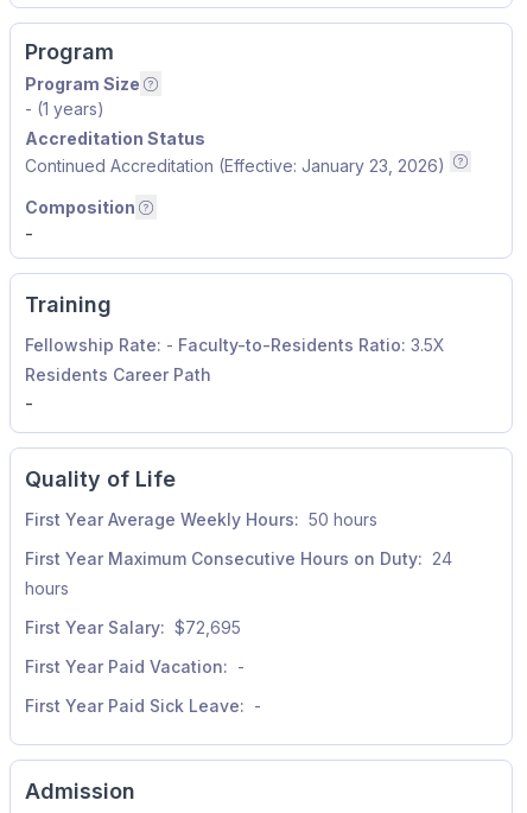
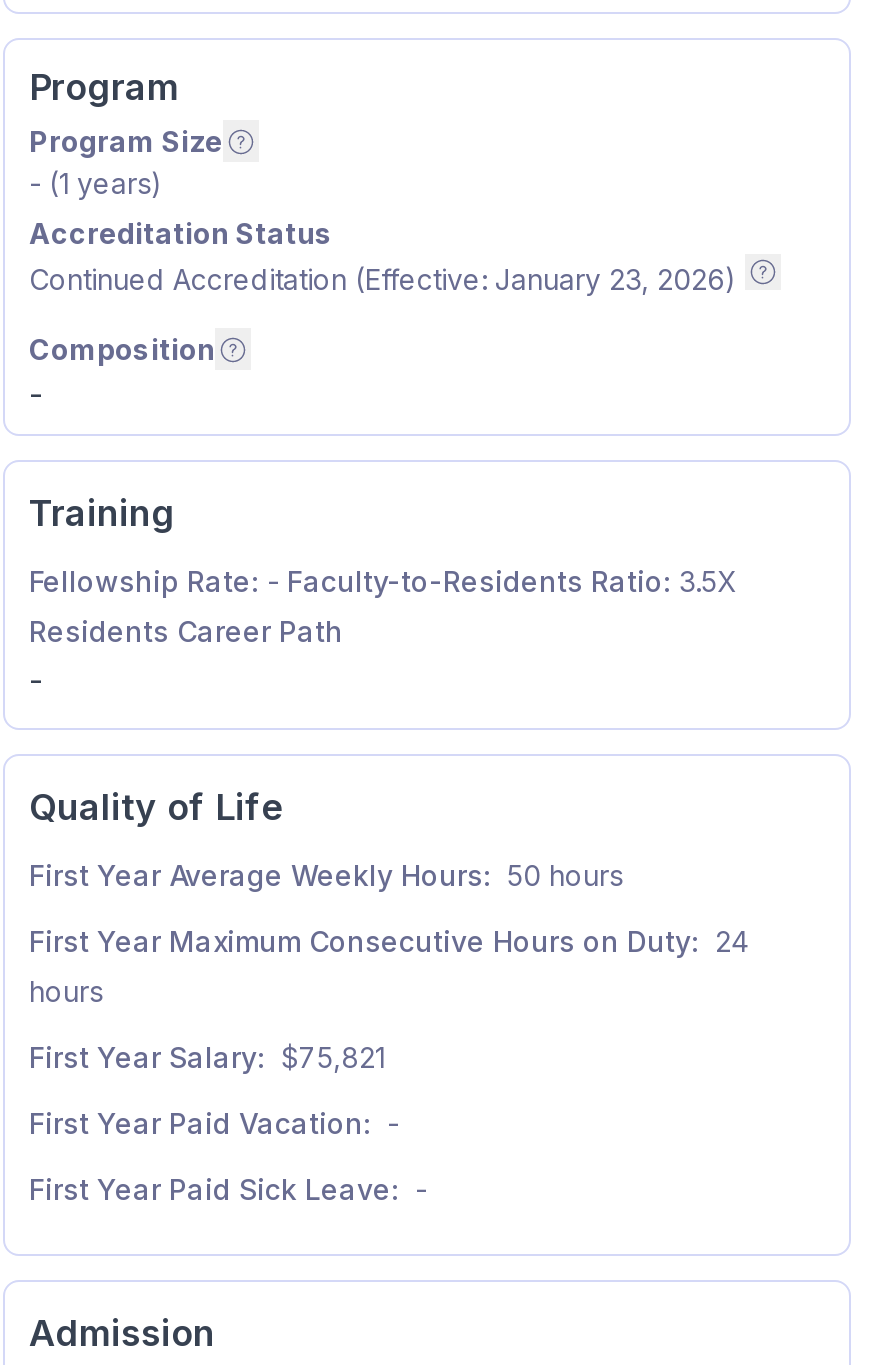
[25,617,241,637] First Year Salary: $72,695 -> [29,1040,385,1074] First Year Salary: $75,821

